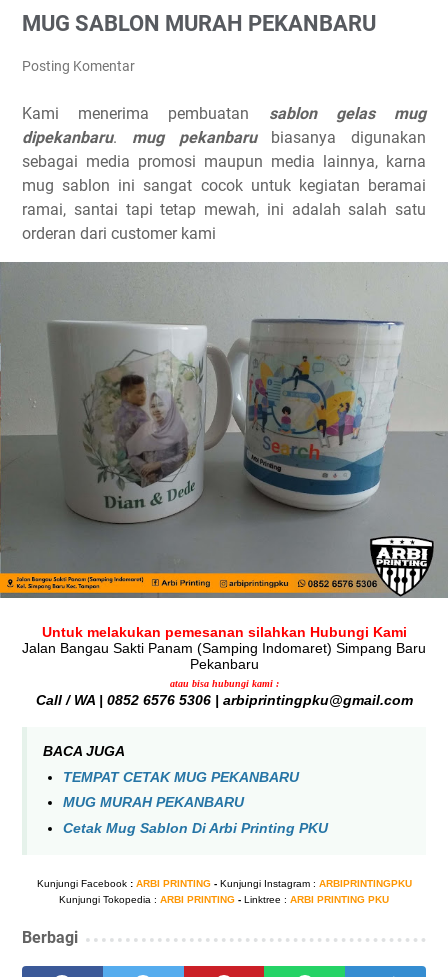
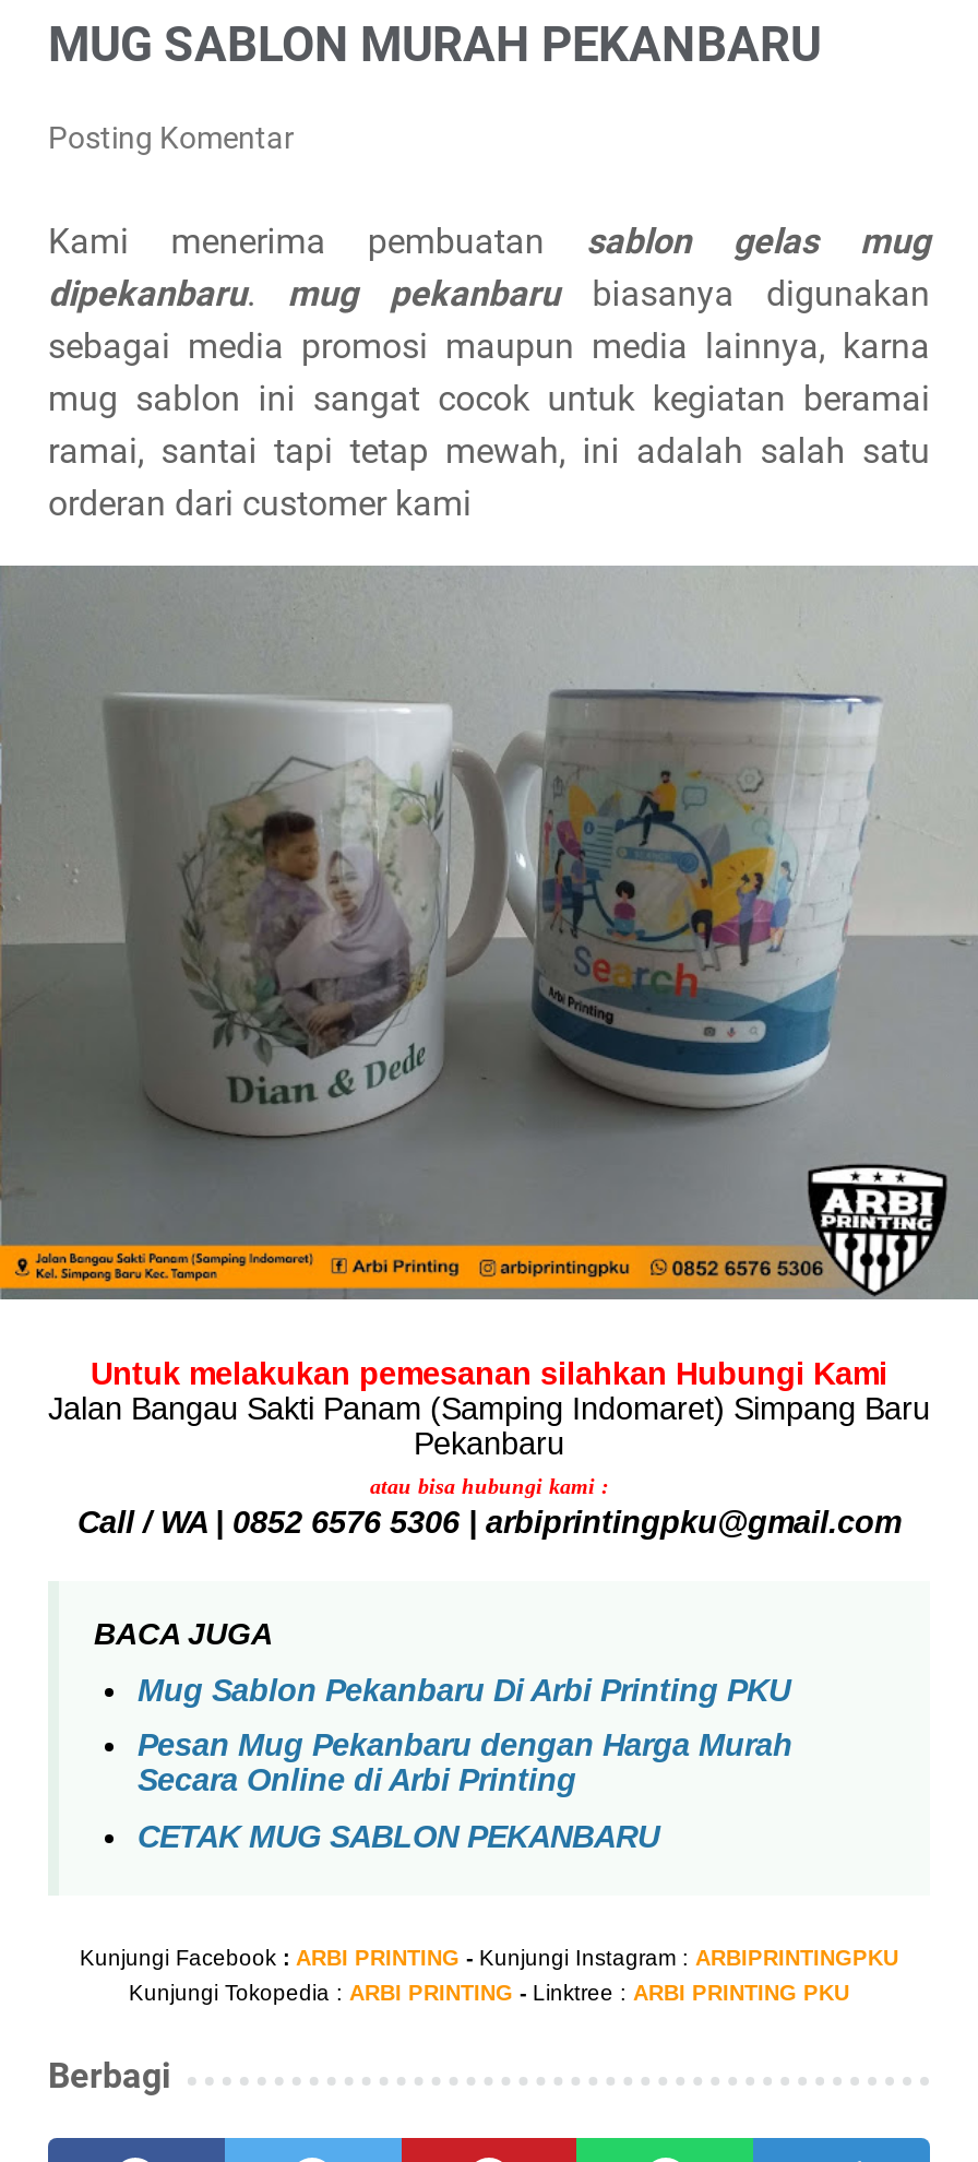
[63,769,299,785] TEMPAT CETAK MUG PEKANBARU -> [138,1672,790,1707] Mug Sablon Pekanbaru Di Arbi Printing PKU
[63,794,244,810] MUG MURAH PEKANBARU -> [138,1728,792,1798] Pesan Mug Pekanbaru dengan Harga Murah | Secara Online di Arbi Printing
[63,820,328,836] Cetak Mug Sablon Di Arbi Printing PKU -> [138,1819,659,1854] CETAK MUG SABLON PEKANBARU

